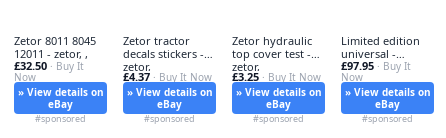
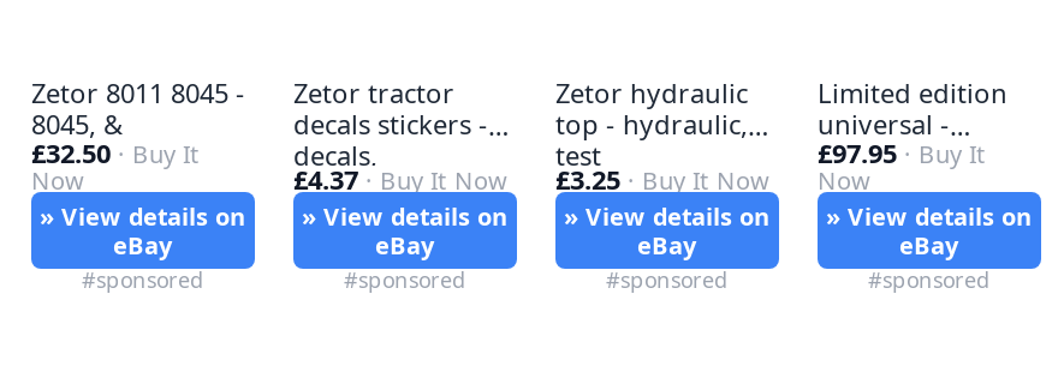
[14,33,96,61] Zetor 8011 8045 | 12011 - zetor, , -> [31,75,245,142] Zetor 8011 8045 - | 8045, &
[232,46,311,74] top cover test - | zetor, -> [555,106,748,173] top - hydraulic, | test
[123,59,151,74] zetor, -> [293,137,378,173] decals,

